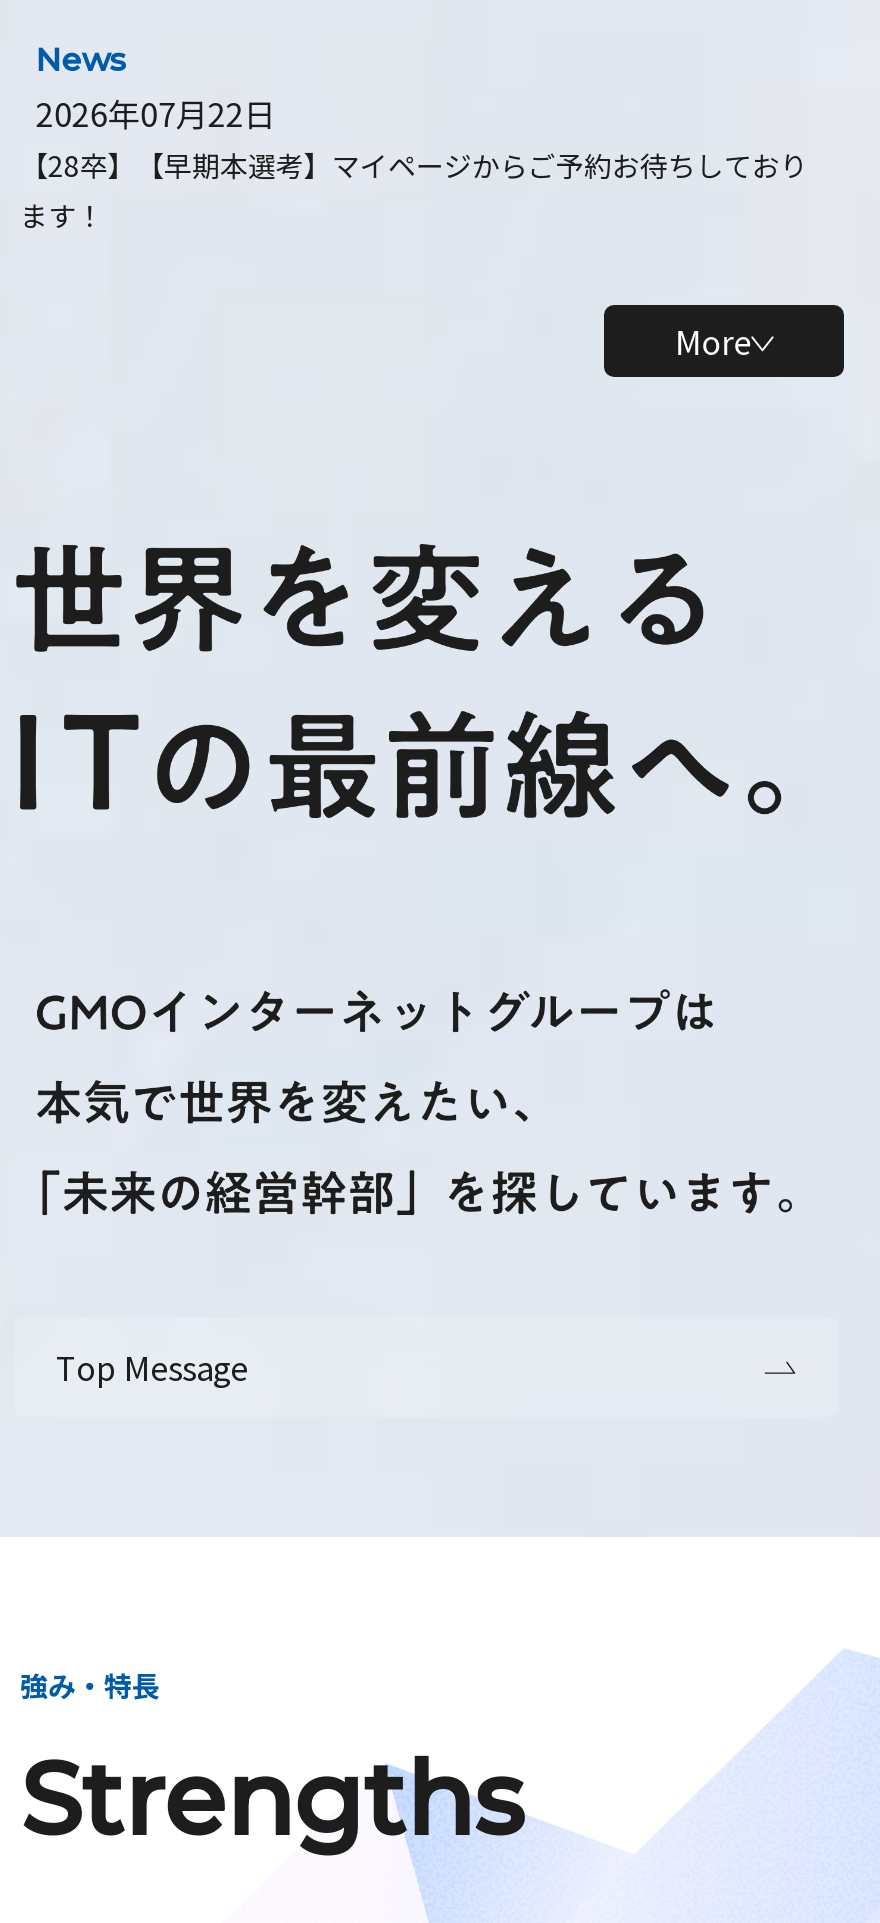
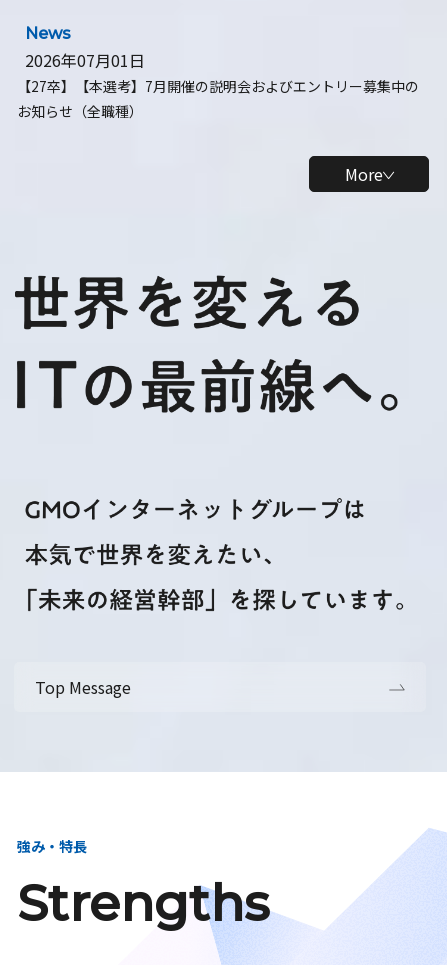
[20,89,808,235] 2026年07月22日 | 【28卒】【早期本選考】マイページからご予約お待ちしており | ます！ -> [17,48,419,121] 2026年07月01日 | 【27卒】【本選考】7月開催の説明会およびエントリー募集中の | お知らせ（全職種）

